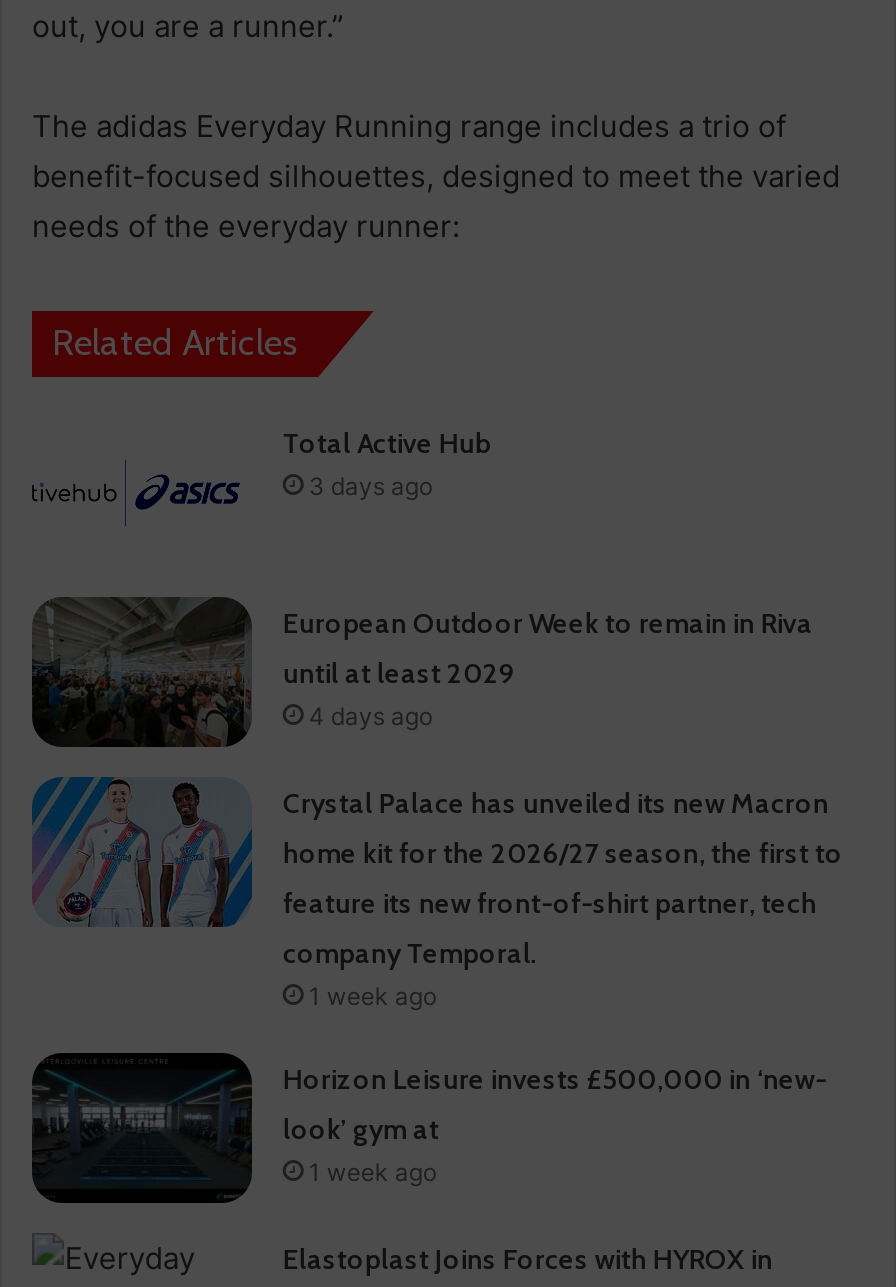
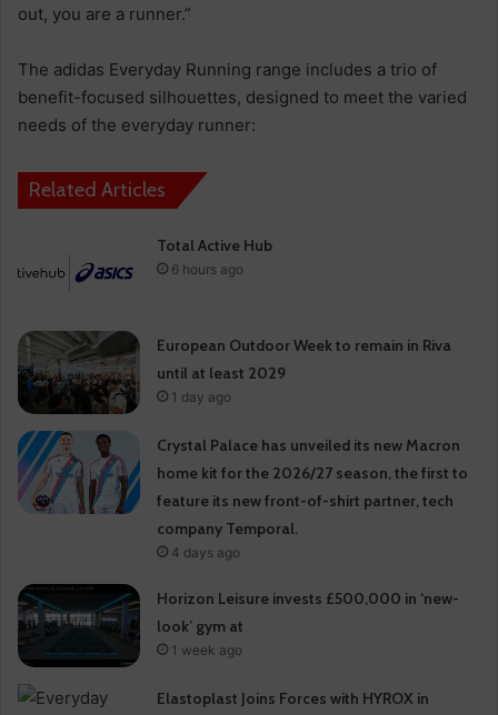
[309,470,433,500] 3 days ago -> [172,261,244,277] 6 hours ago
[309,700,433,730] 4 days ago -> [172,388,232,405] 1 day ago
[309,980,437,1010] 1 week ago -> [172,544,240,561] 4 days ago

